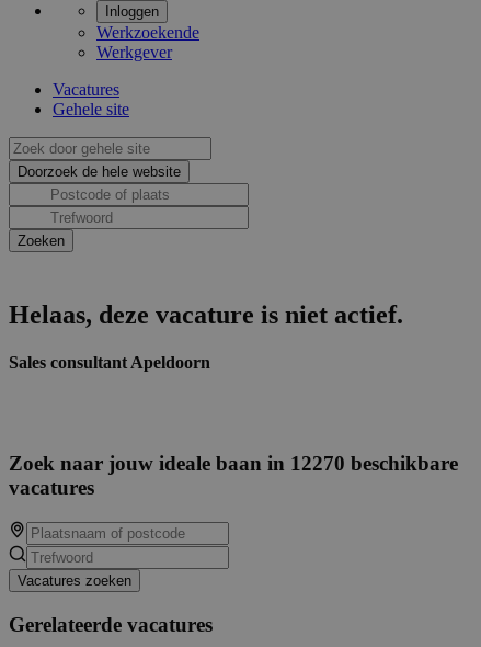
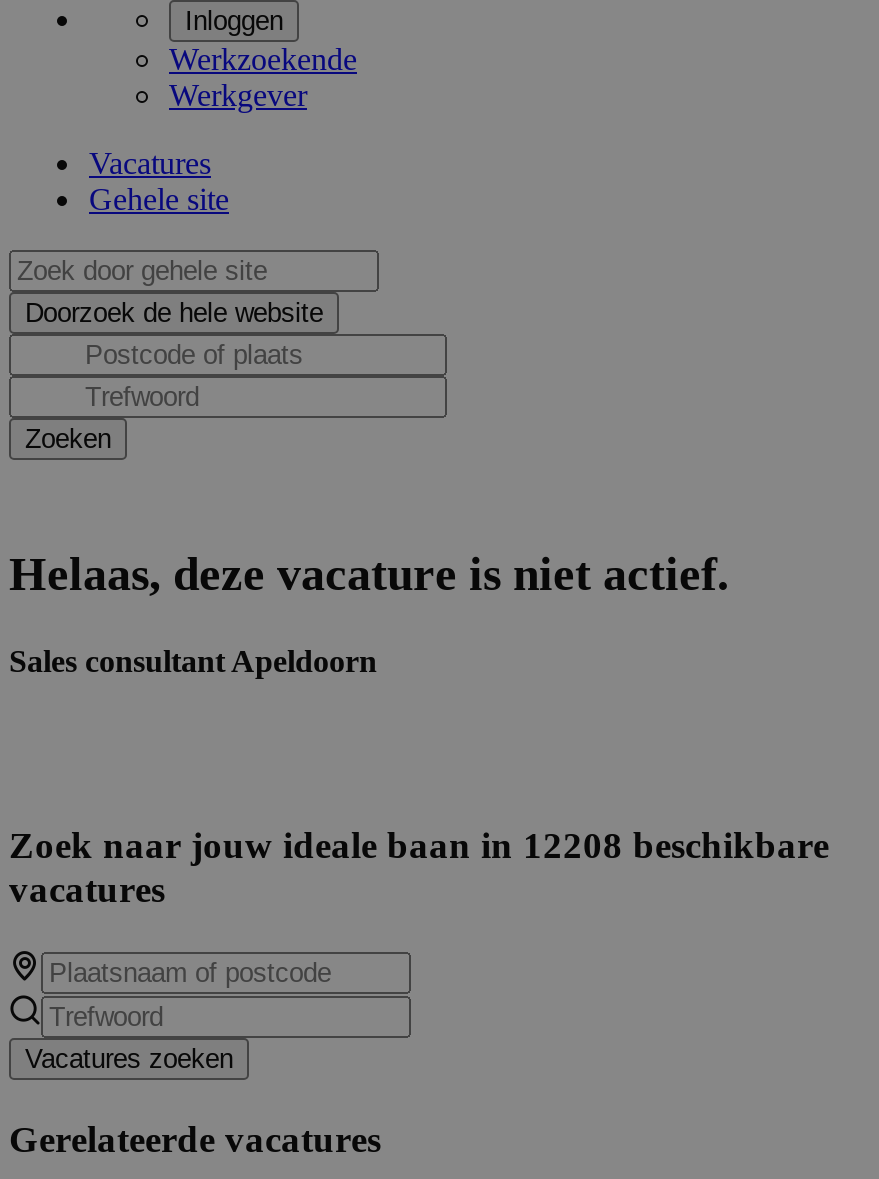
[9,452,458,475] Zoek naar jouw ideale baan in 12270 beschikbare -> [9,824,829,866] Zoek naar jouw ideale baan in 12208 beschikbare

